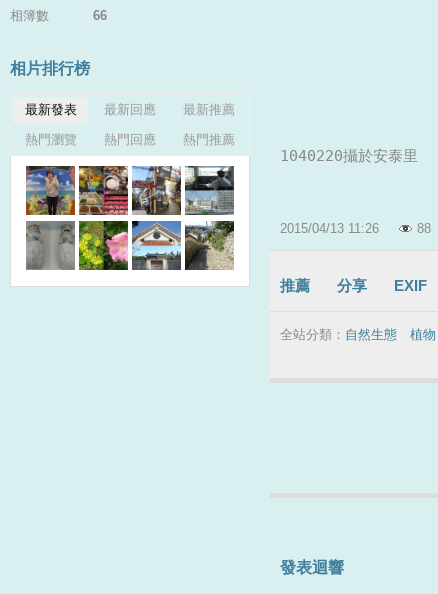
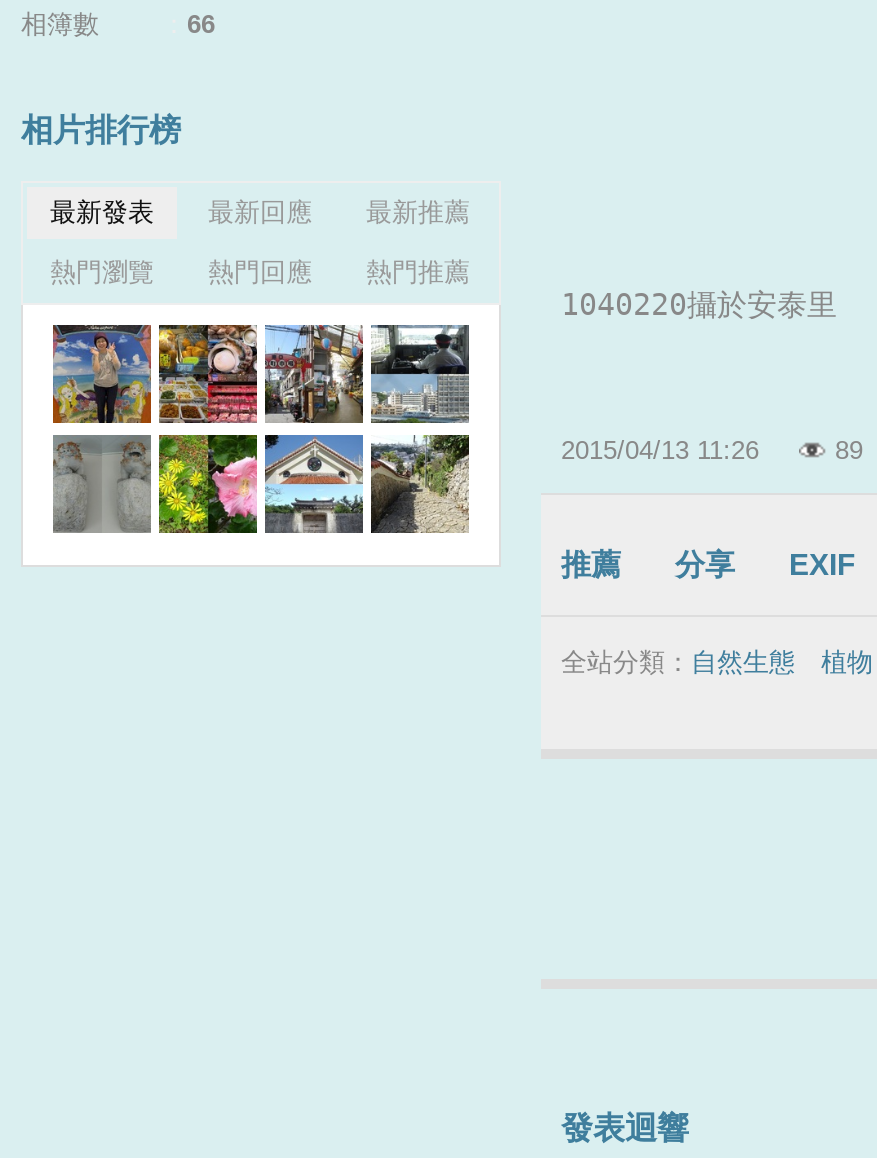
[417,221,431,236] 88 -> [835,435,863,465] 89

